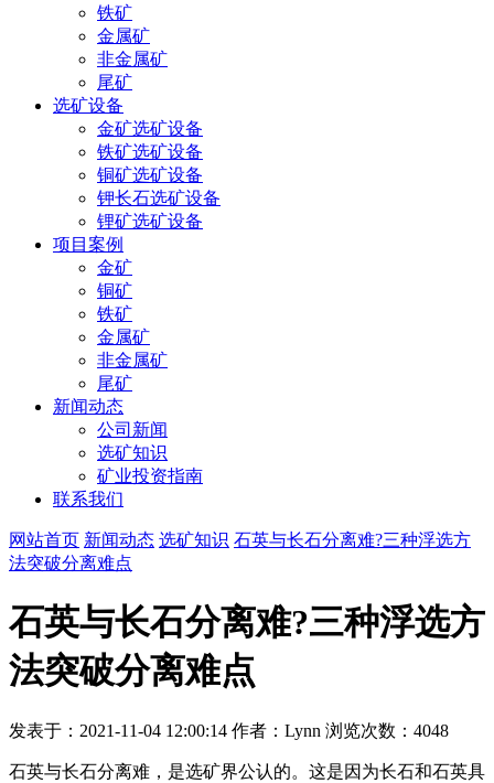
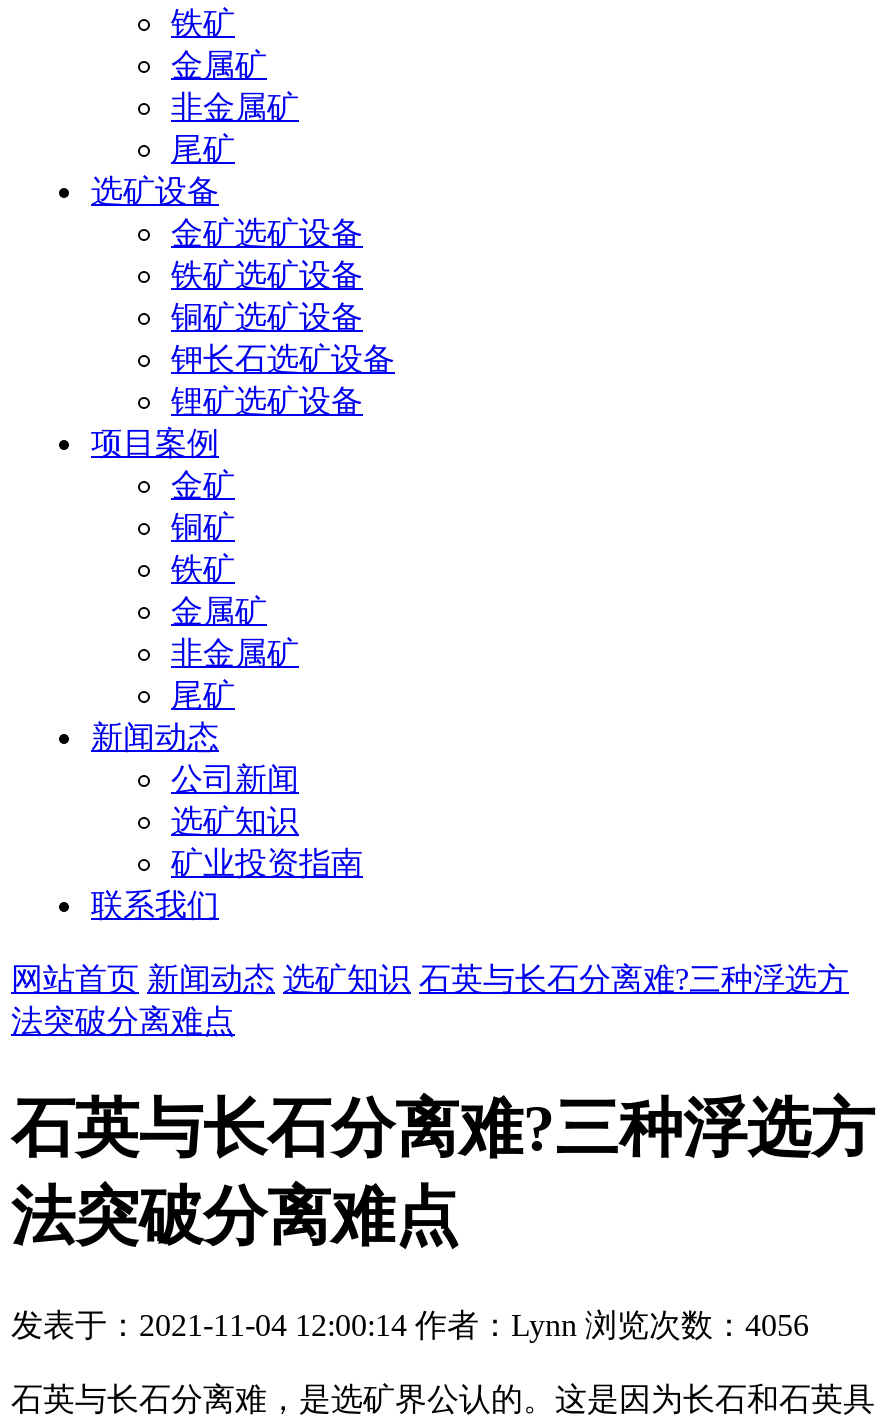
[9,721,449,740] 发表于：2021-11-04 12:00:14 作者：Lynn 浏览次数：4048 -> [11,1308,809,1342] 发表于：2021-11-04 12:00:14 作者：Lynn 浏览次数：4056

